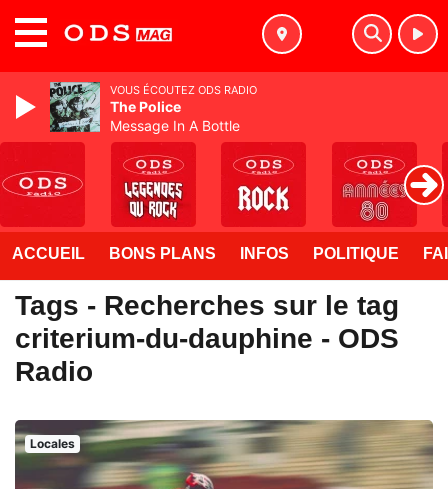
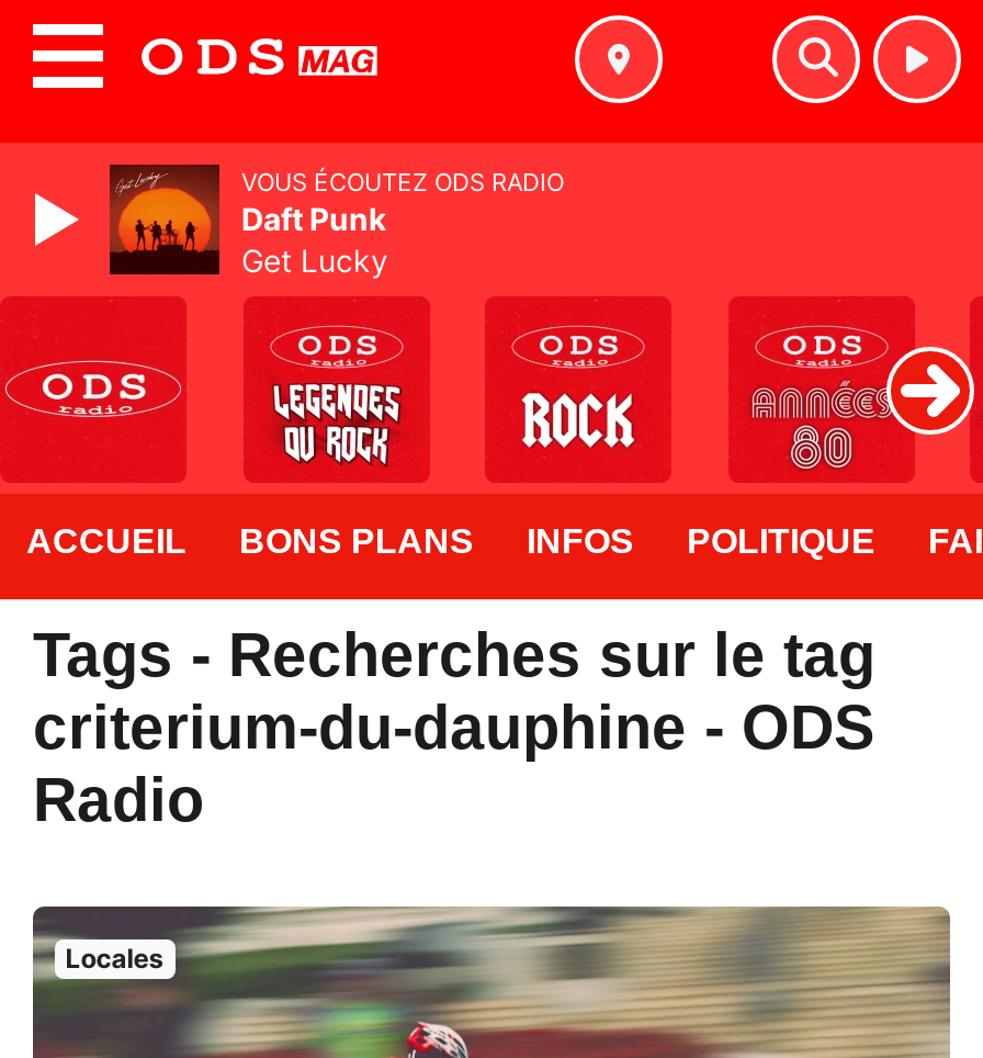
[49,81,240,134] [image] | The Police | Message In A Bottle -> [108,162,388,279] [image] | Daft Punk | Get Lucky

